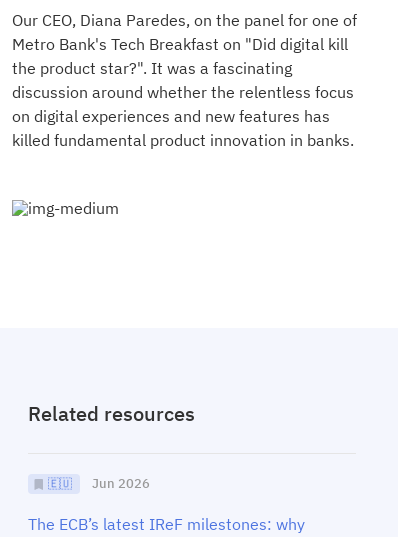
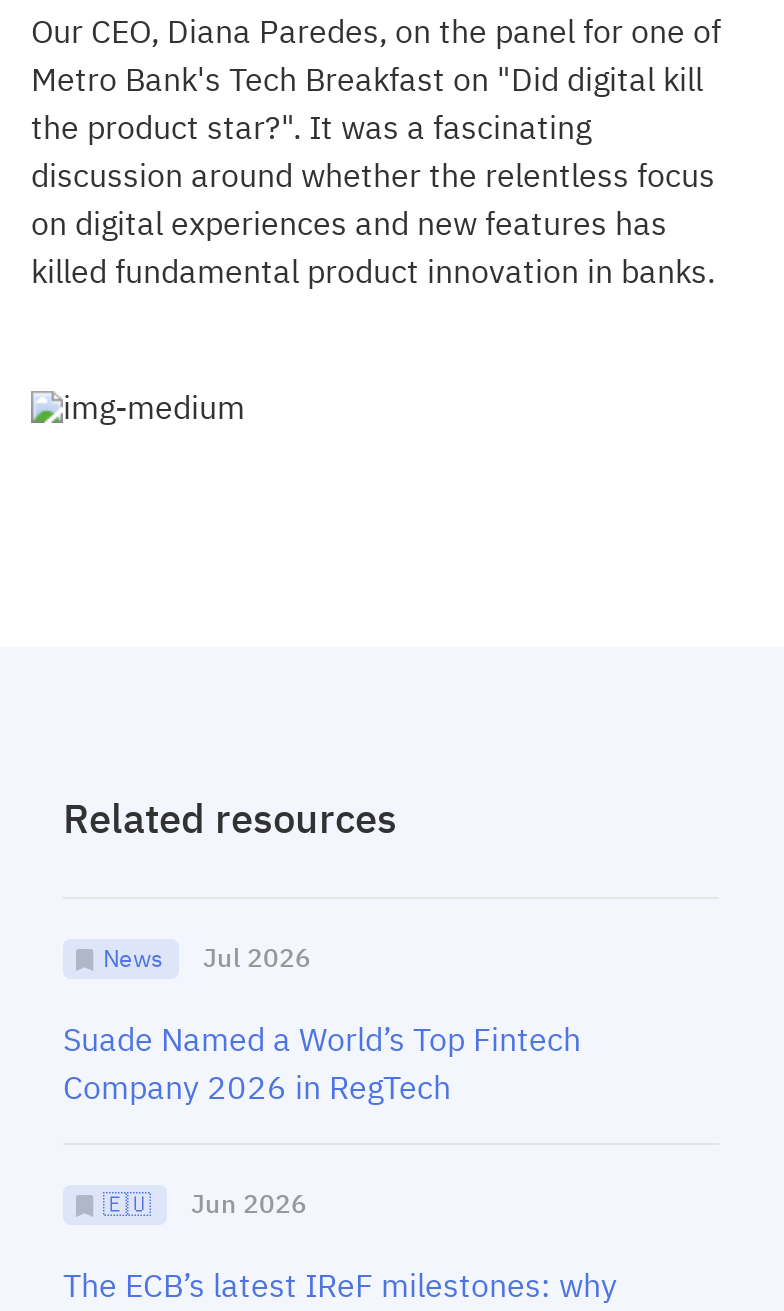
none -> [63,941,581,1107] News | Jul 2026 | Suade Named a World’s Top Fintech | Company 2026 in RegTech

